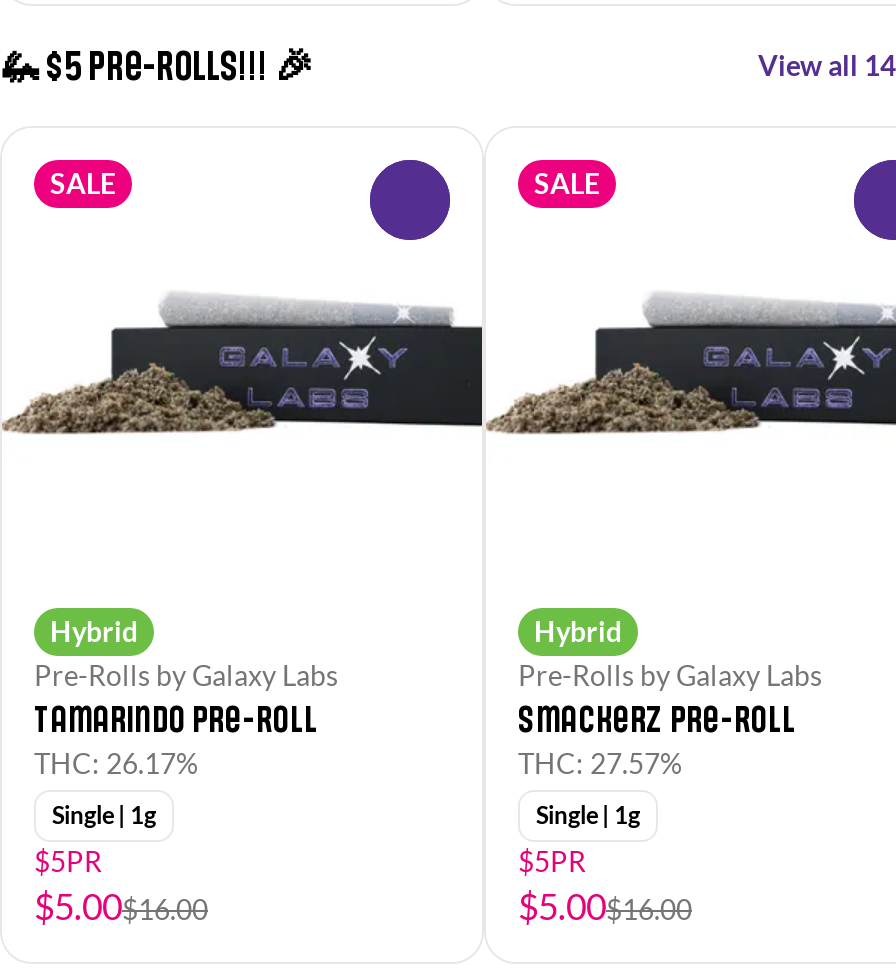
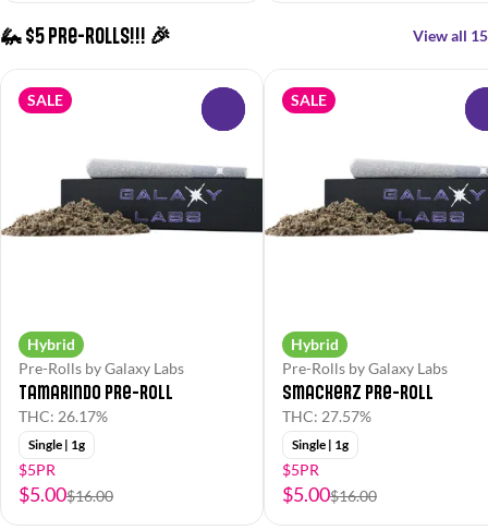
[758,48,896,82] View all 14 -> [413,26,488,45] View all 15

